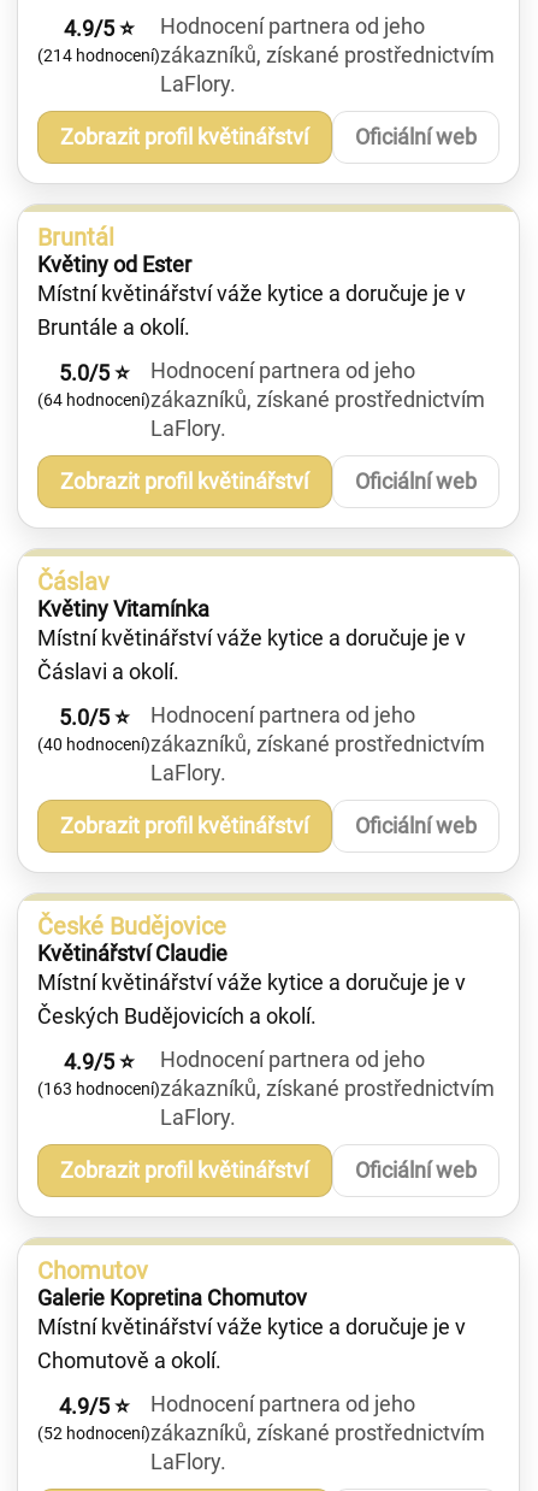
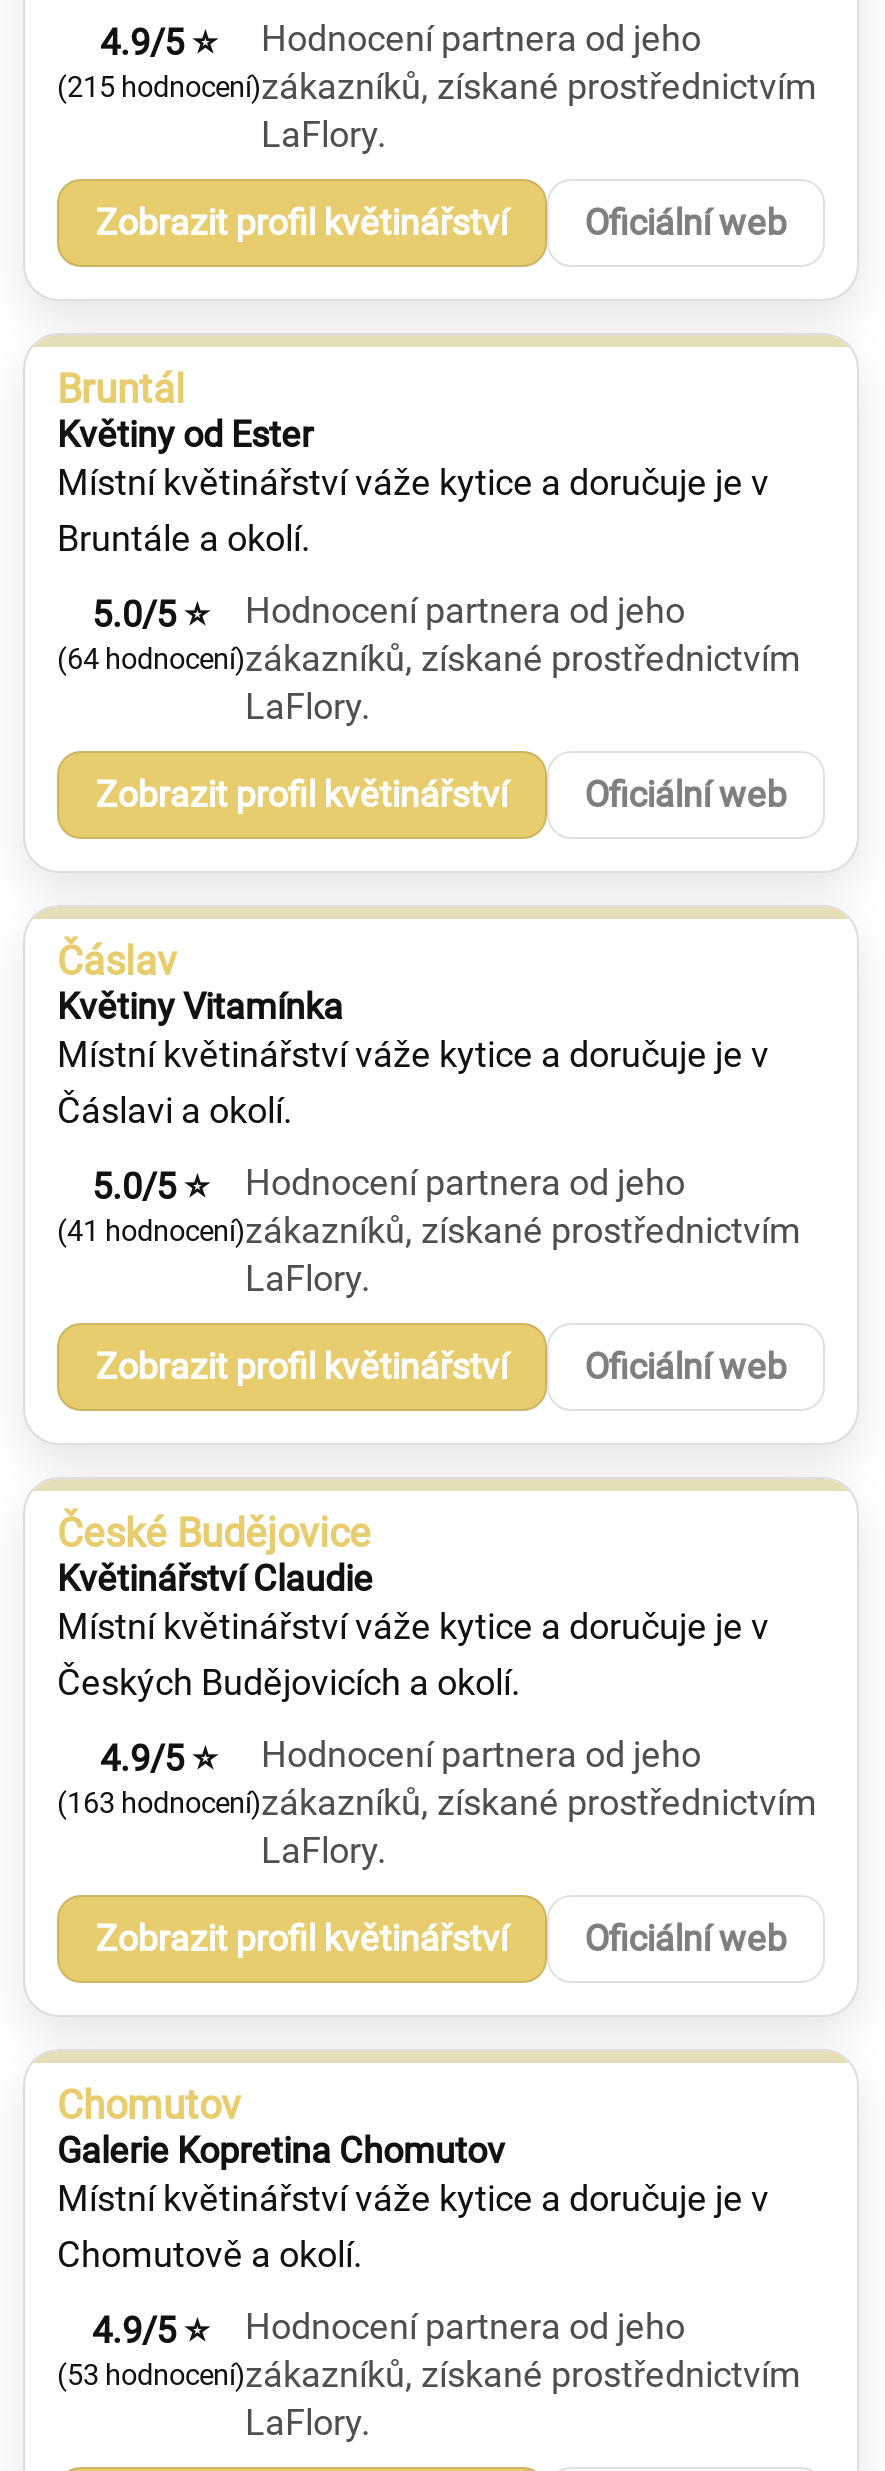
[37,42,495,67] (214 hodnocení) zákazníků, získané prostřednictvím -> [57,65,817,107] (215 hodnocení) zákazníků, získané prostřednictvím
[37,731,485,756] (40 hodnocení) zákazníků, získané prostřednictvím -> [57,1209,801,1251] (41 hodnocení) zákazníků, získané prostřednictvím
[37,1420,485,1445] (52 hodnocení) zákazníků, získané prostřednictvím -> [57,2353,801,2395] (53 hodnocení) zákazníků, získané prostřednictvím

